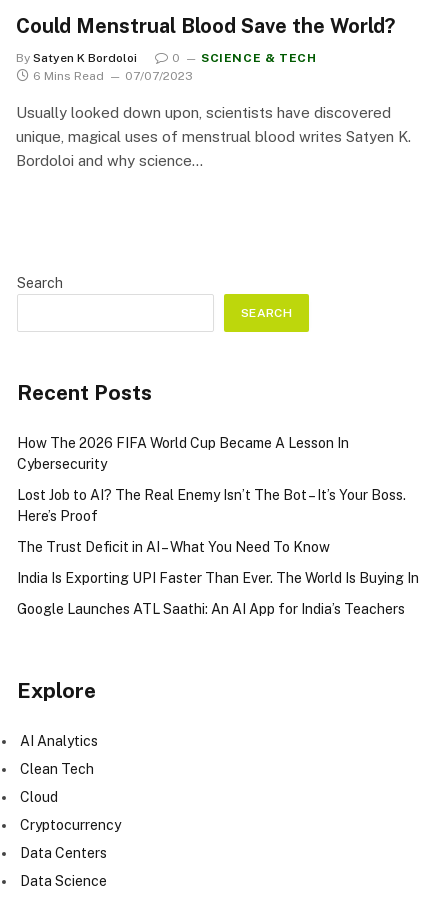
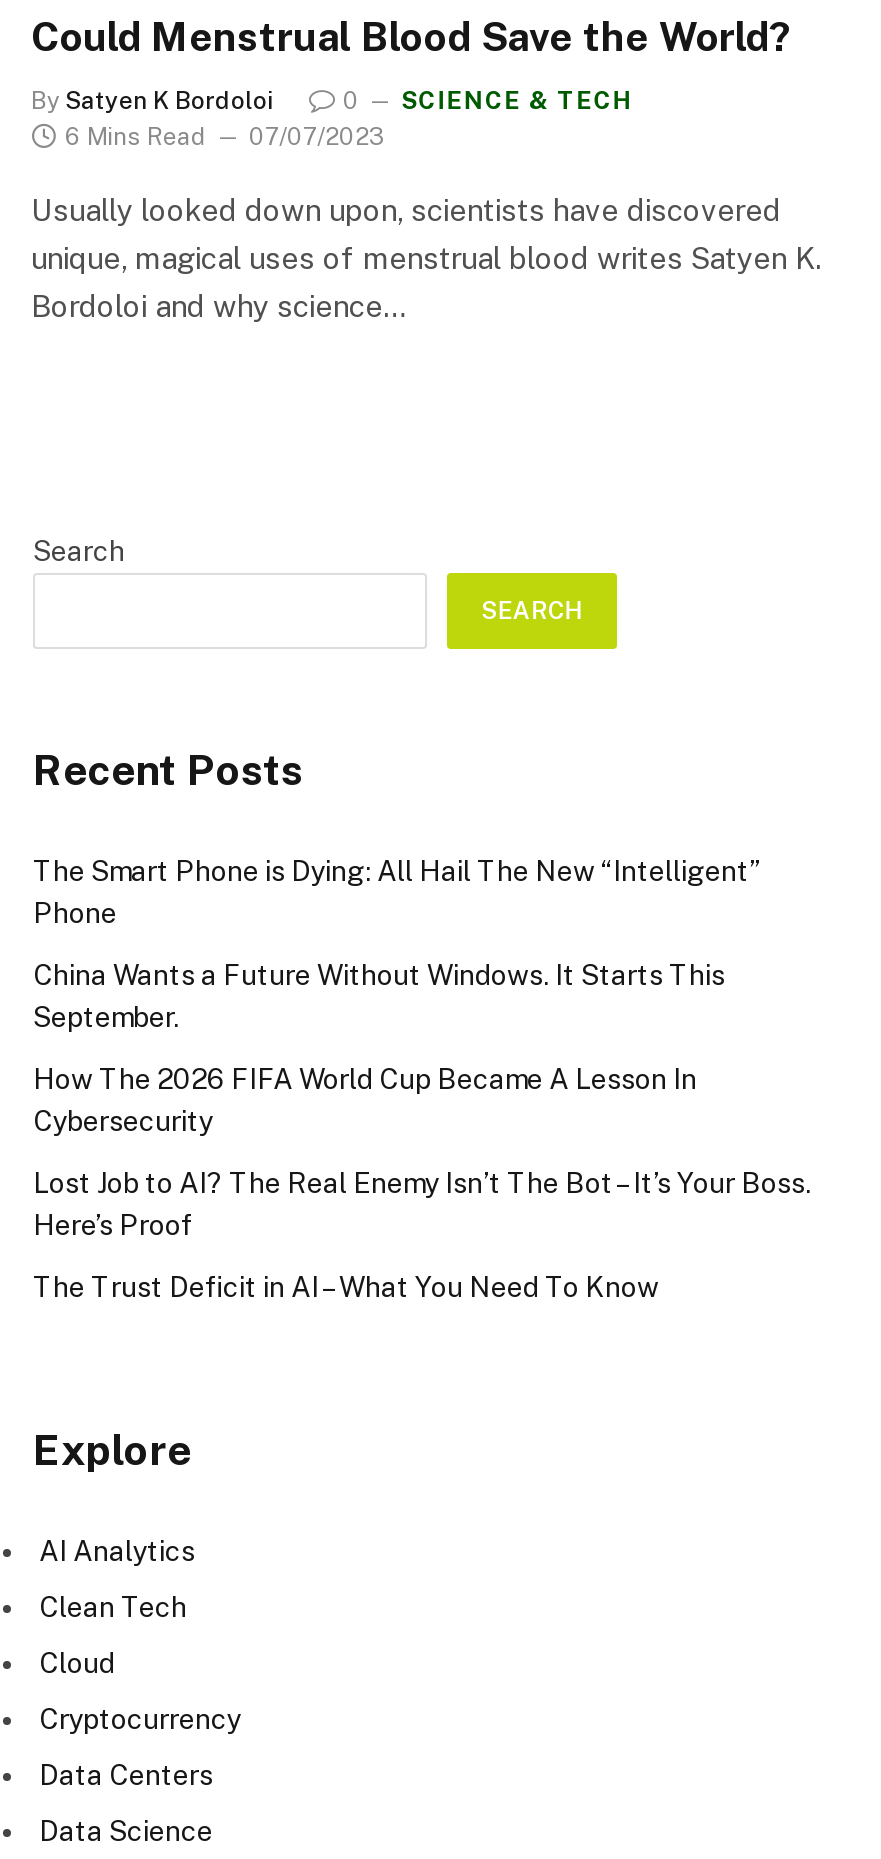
none -> [33,854,761,1032] The Smart Phone is Dying: All Hail The New “Intelligent” | Phone | China Wants a Future Without Windows. It Starts This | September.
moved [17,435,406,555] -> [33,1062,811,1302]: How The 2026 FIFA World Cup Became A Lesson In | Cybersecurity | Lost Job to AI? The Real Enemy Isn’t The Bot – It’s Your Boss. | Here’s Proof | The Trust Deficit in AI – What You Need To Know
[17,570,419,617] India Is Exporting UPI Faster Than Ever. The World Is Buying In | Google Launches ATL Saathi: An AI App for India’s Teachers -> none

